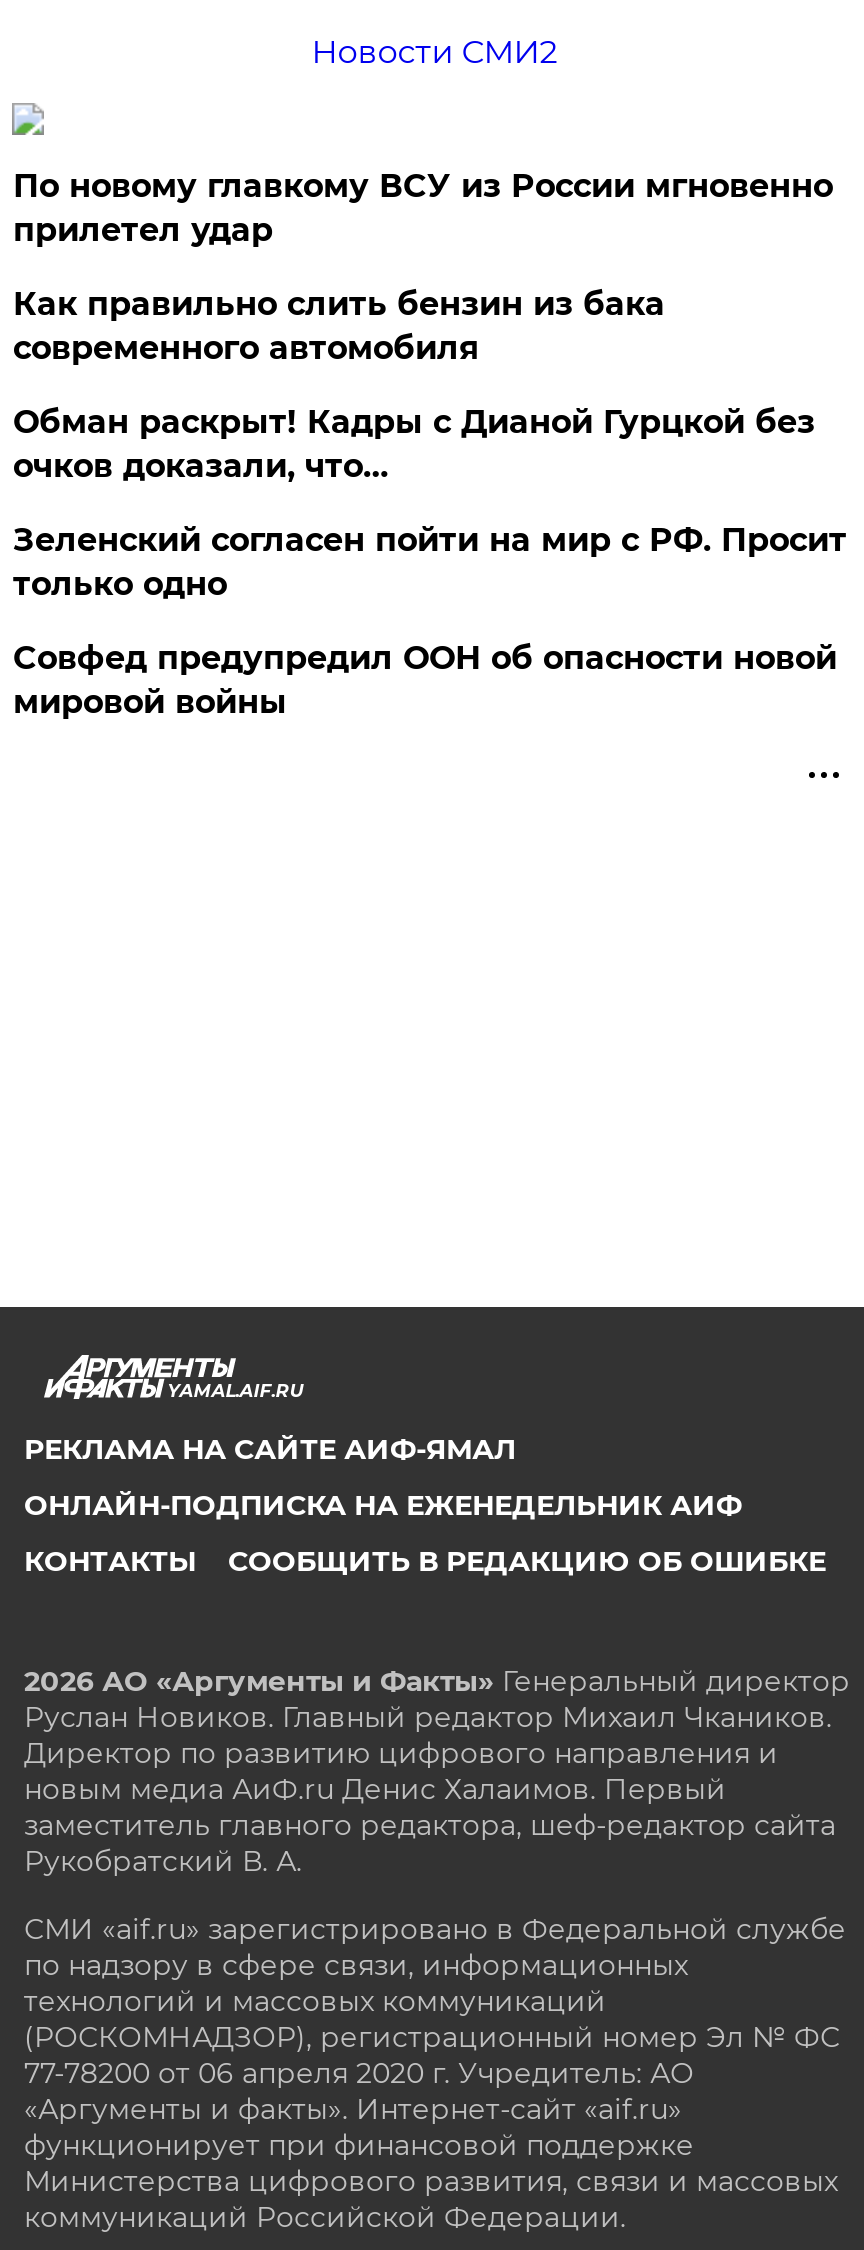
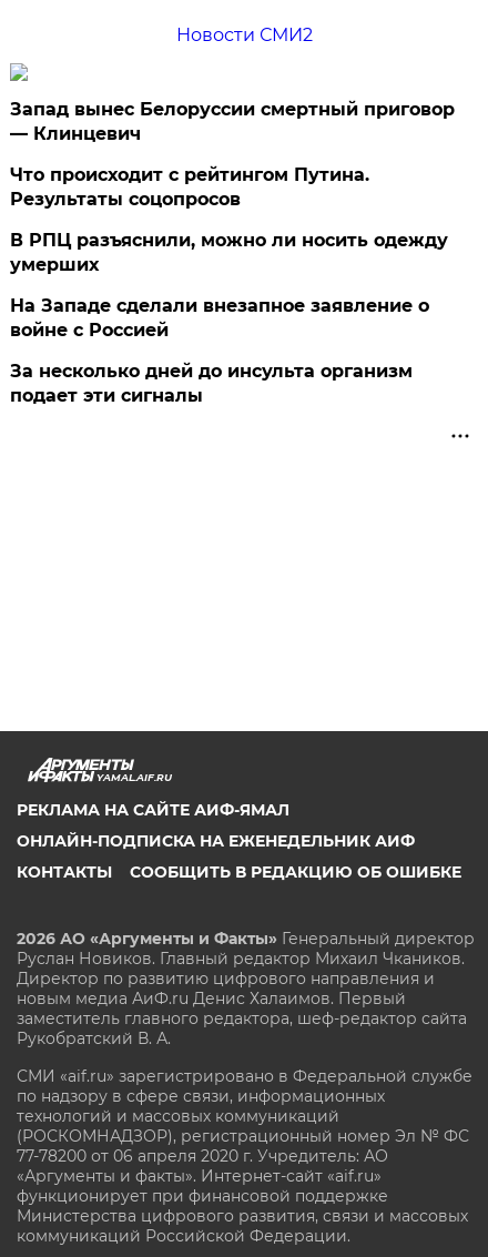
[13,167,833,249] По новому главкому ВСУ из России мгновенно | прилетел удар -> [10,99,455,144] Запад вынес Белоруссии смертный приговор | — Клинцевич
[13,285,665,367] Как правильно слить бензин из бака | современного автомобиля -> [10,164,370,210] Что происходит с рейтингом Путина. | Результаты соцопросов
[13,403,815,485] Обман раскрыт! Кадры с Дианой Гурцкой без | очков доказали, что… -> [10,230,449,275] В РПЦ разъяснили, можно ли носить одежду | умерших
[13,521,847,603] Зеленский согласен пойти на мир с РФ. Просит | только одно -> [10,295,430,341] На Западе сделали внезапное заявление о | войне с Россией
[13,639,837,721] Совфед предупредил ООН об опасности новой | мировой войны -> [10,361,413,406] За несколько дней до инсульта организм | подает эти сигналы

